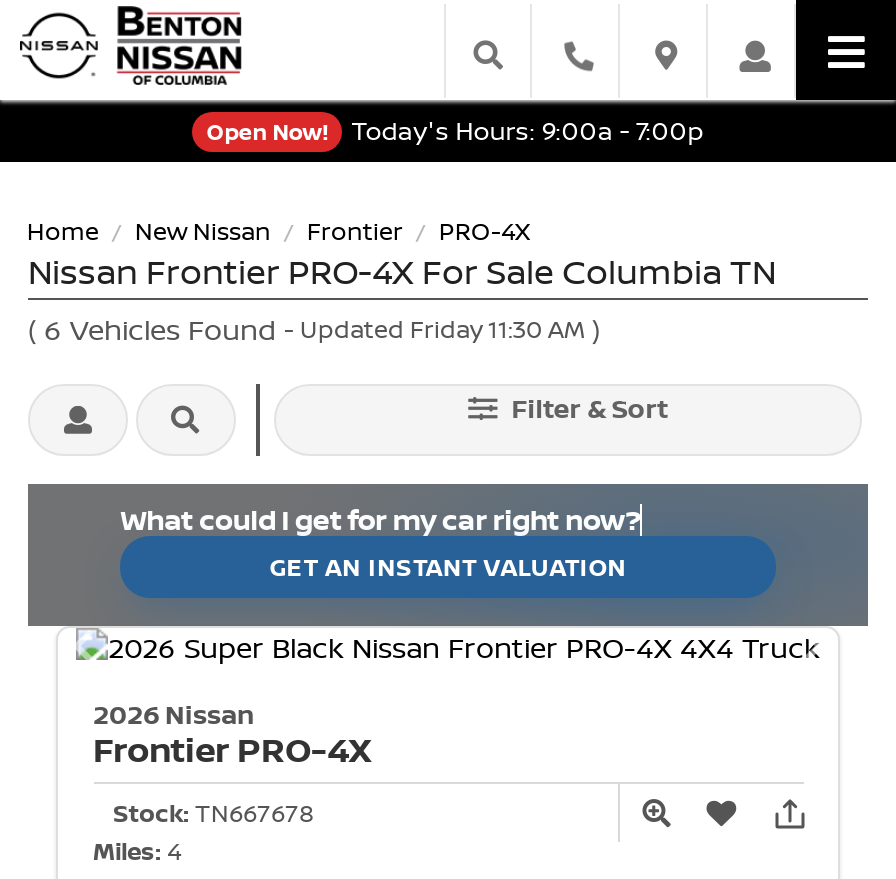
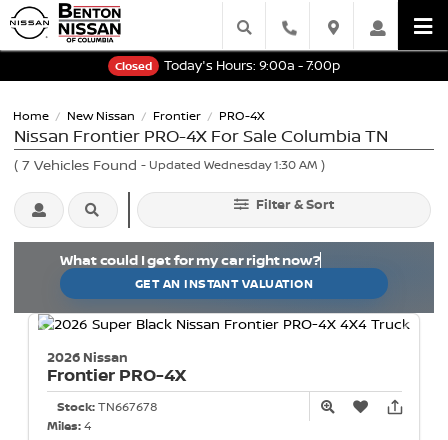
[206,115,328,147] Open Now! -> [115,58,152,74] Closed
[28,309,600,347] (6 Vehicles Found - Updated Friday 11:30 AM) -> [14,154,325,173] (7 Vehicles Found - Updated Wednesday 1:30 AM)

